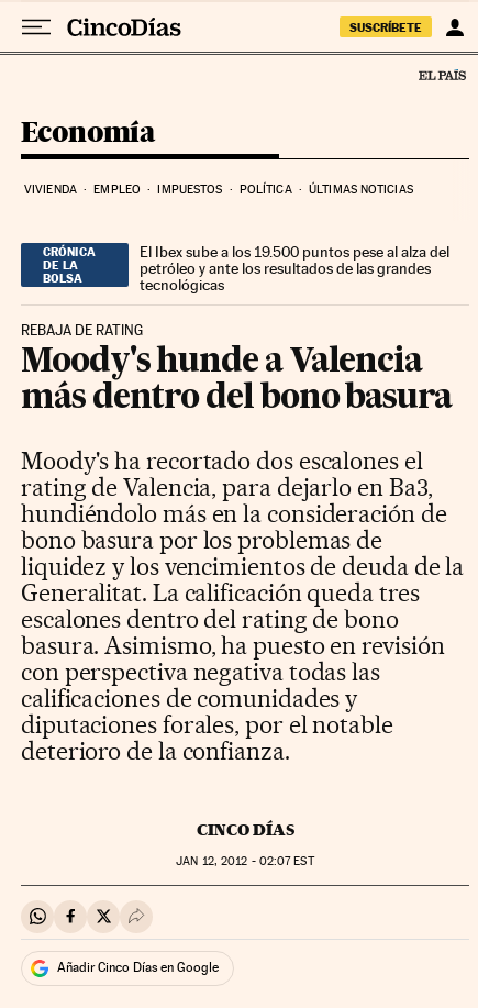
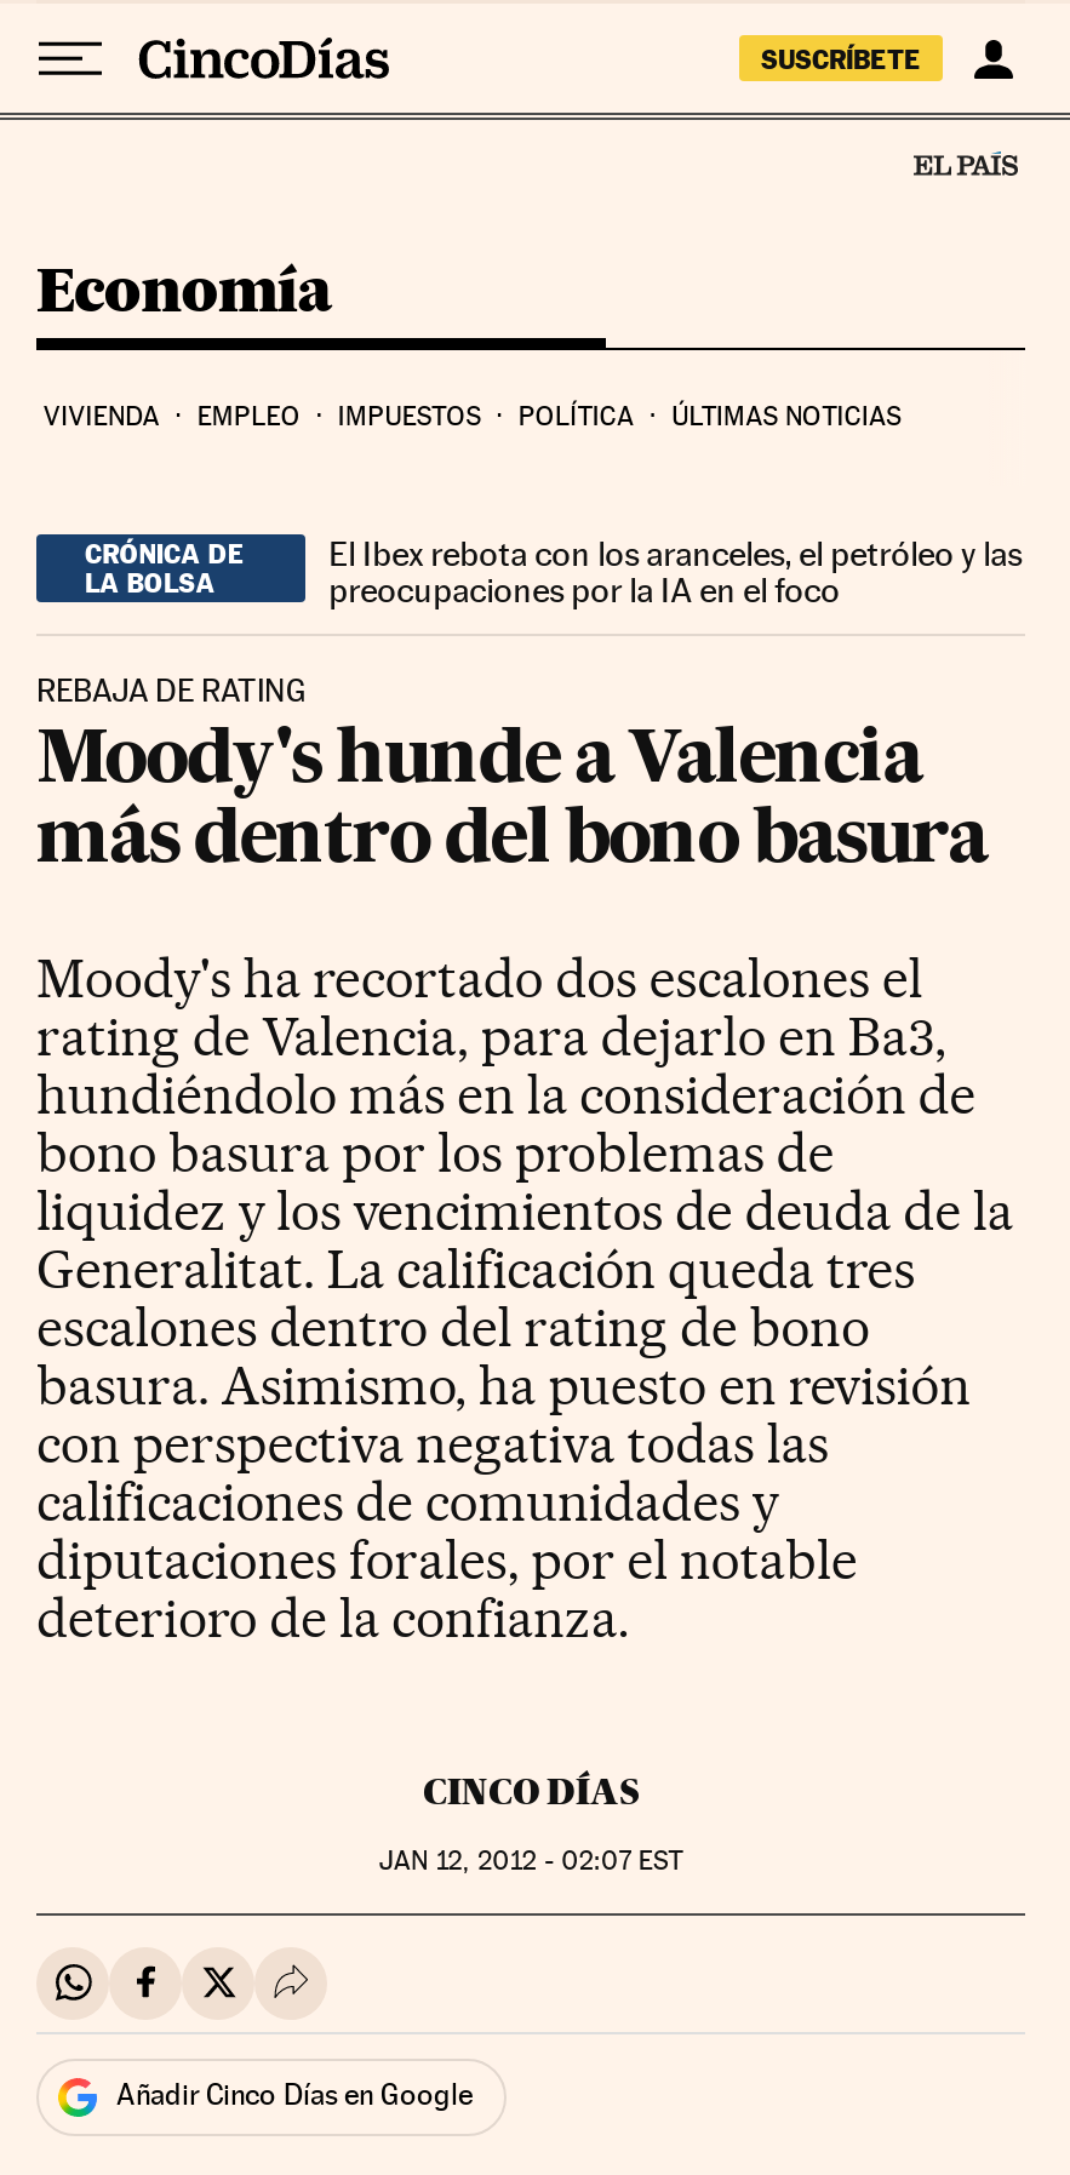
[140,242,450,293] El Ibex sube a los 19.500 puntos pese al alza del | petróleo y ante los resultados de las grandes | tecnológicas -> [329,533,1022,609] El Ibex rebota con los aranceles, el petróleo y las | preocupaciones por la IA en el foco

